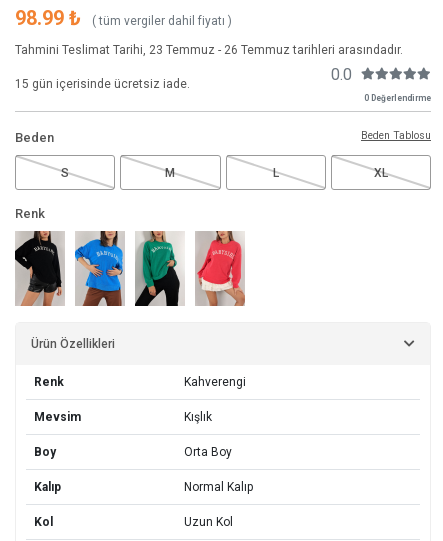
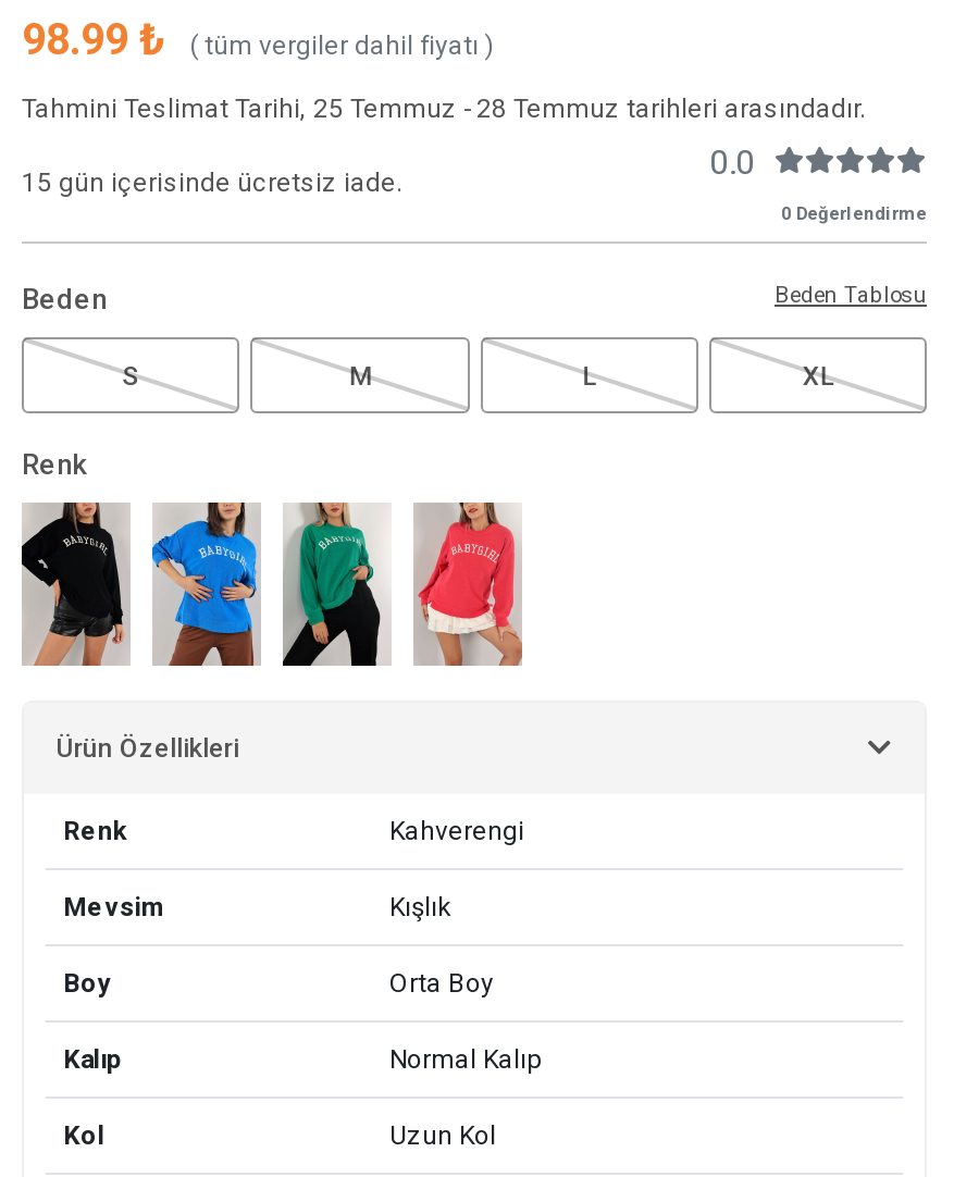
[15,43,403,57] Tahmini Teslimat Tarihi, 23 Temmuz - 26 Temmuz tarihleri arasındadır. -> [22,94,866,124] Tahmini Teslimat Tarihi, 25 Temmuz - 28 Temmuz tarihleri arasındadır.

